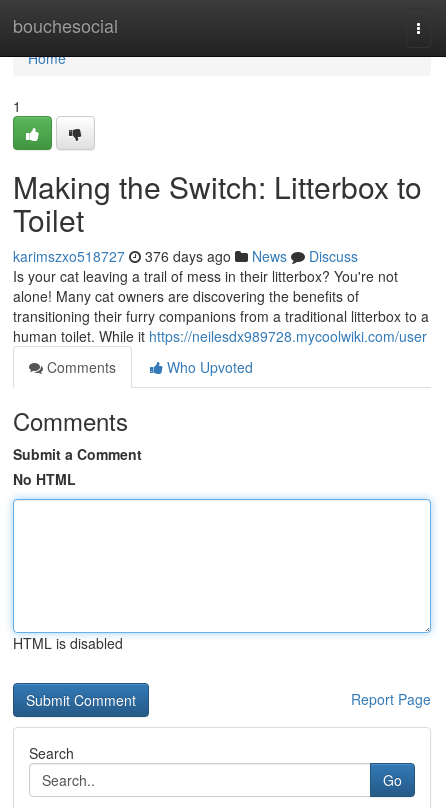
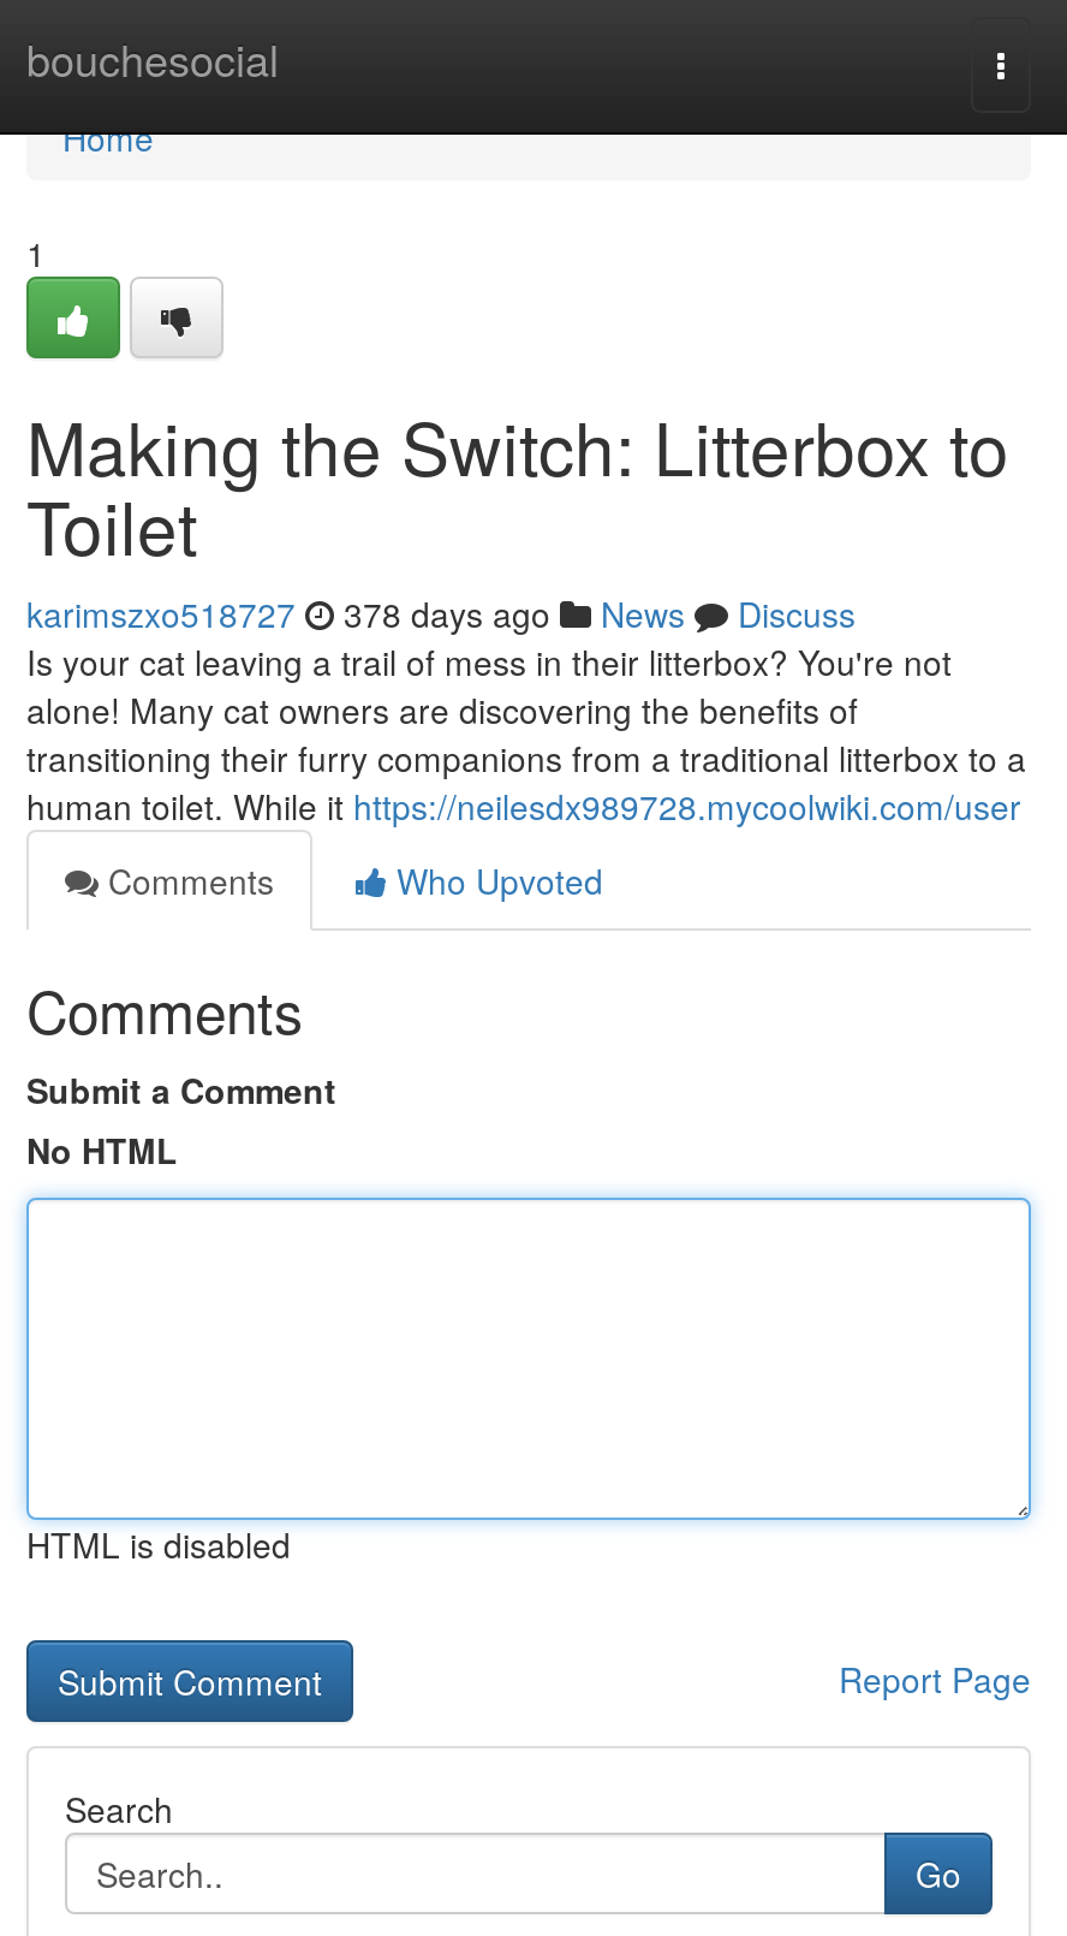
[13,246,358,266] karimszxo518727 376 days ago News Discuss -> [26,589,856,637] karimszxo518727 378 days ago News Discuss

